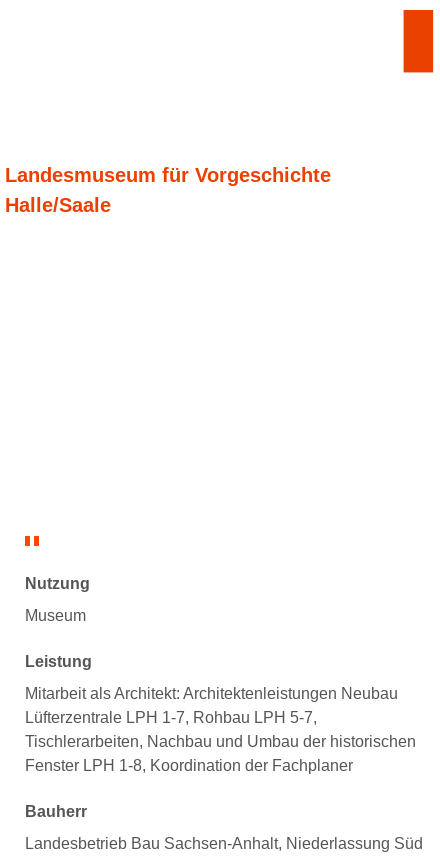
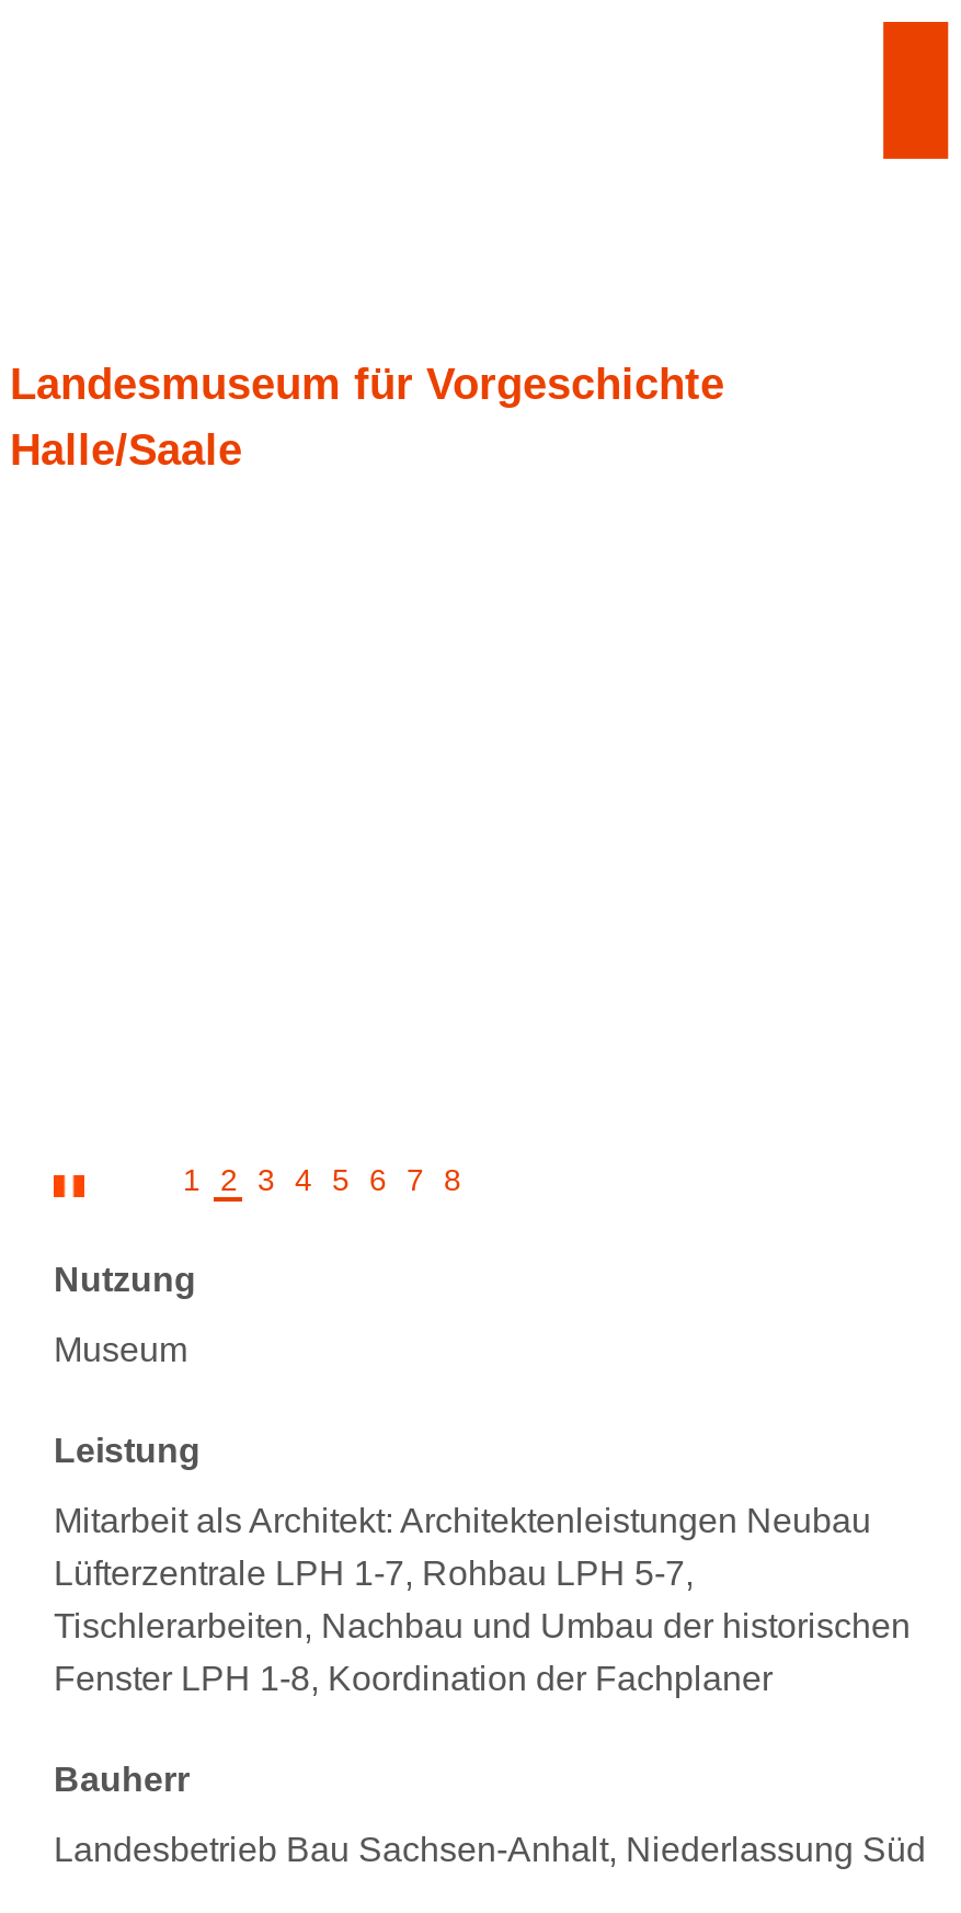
none -> [183,1162,461,1197] 1 2 3 4 5 6 7 8

